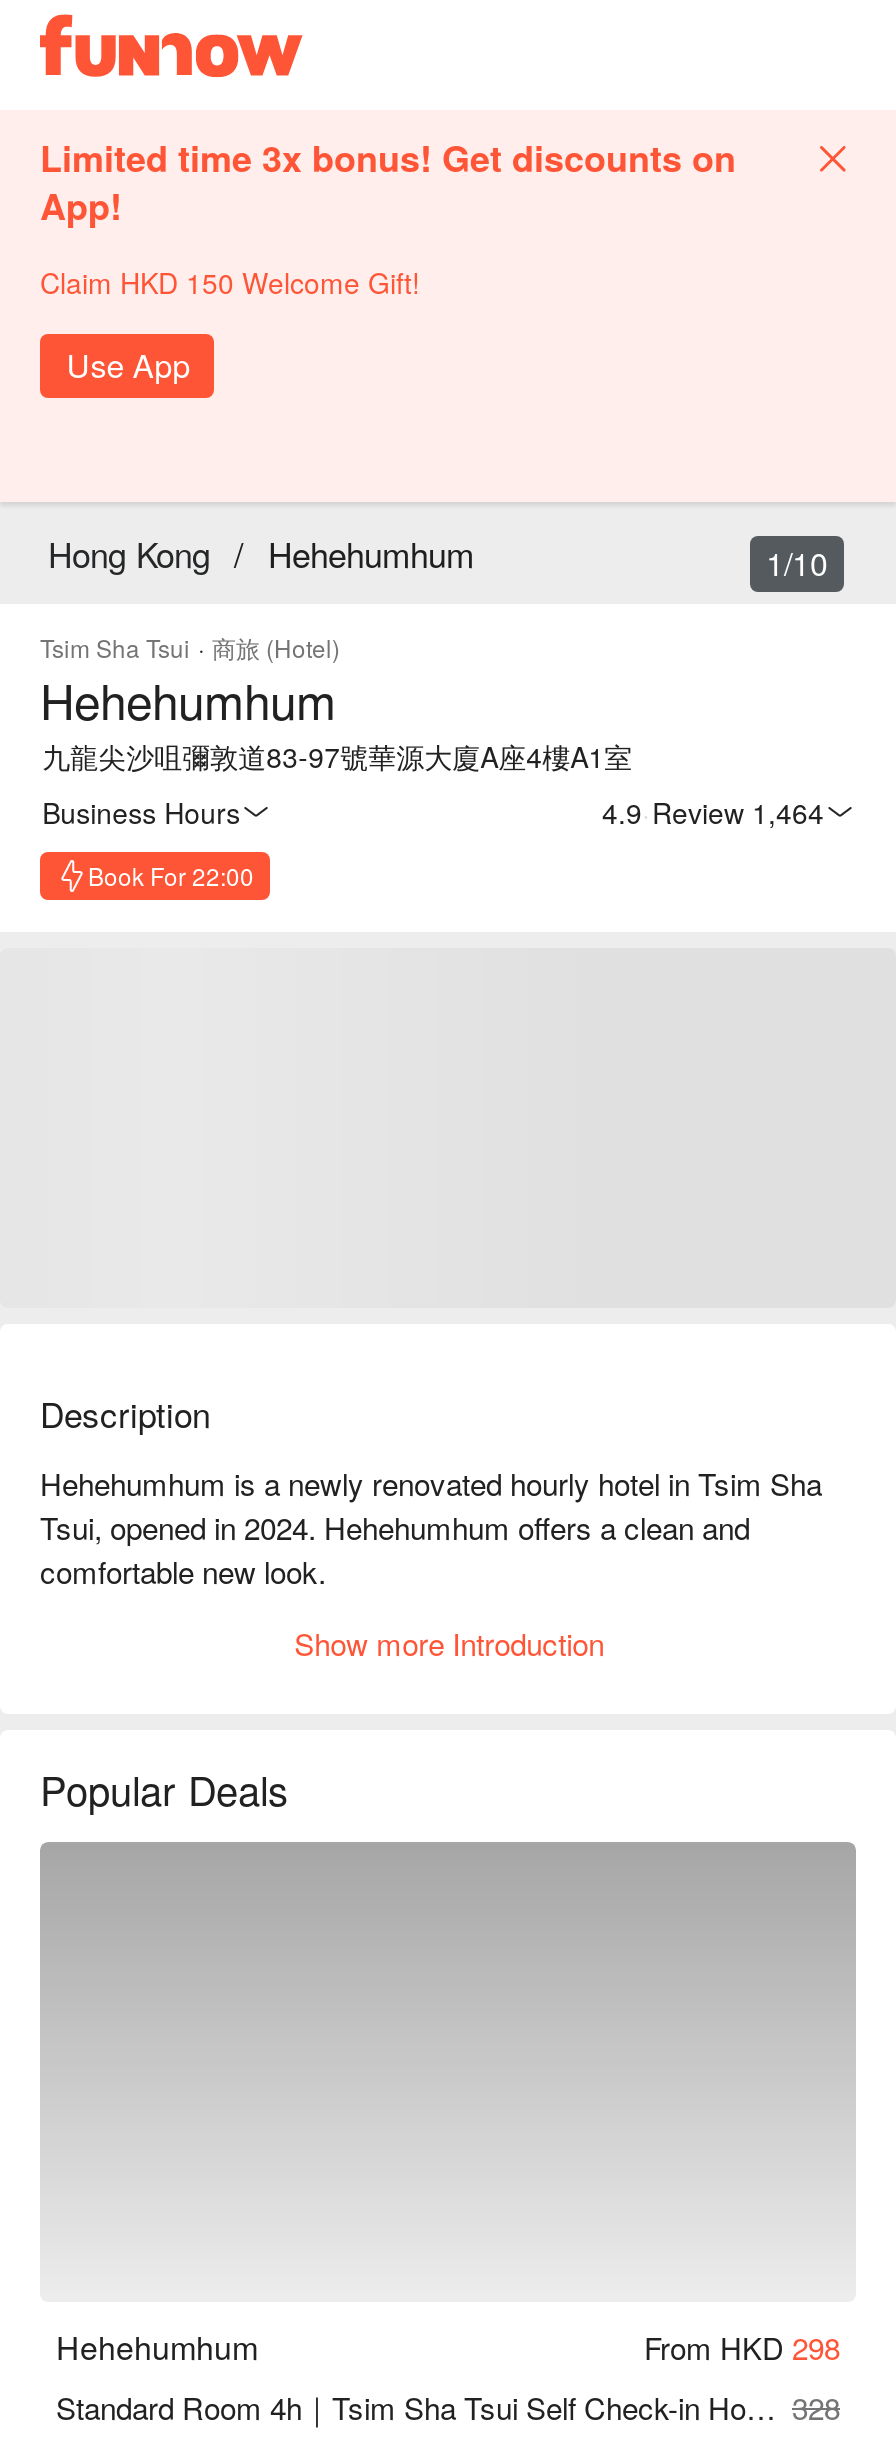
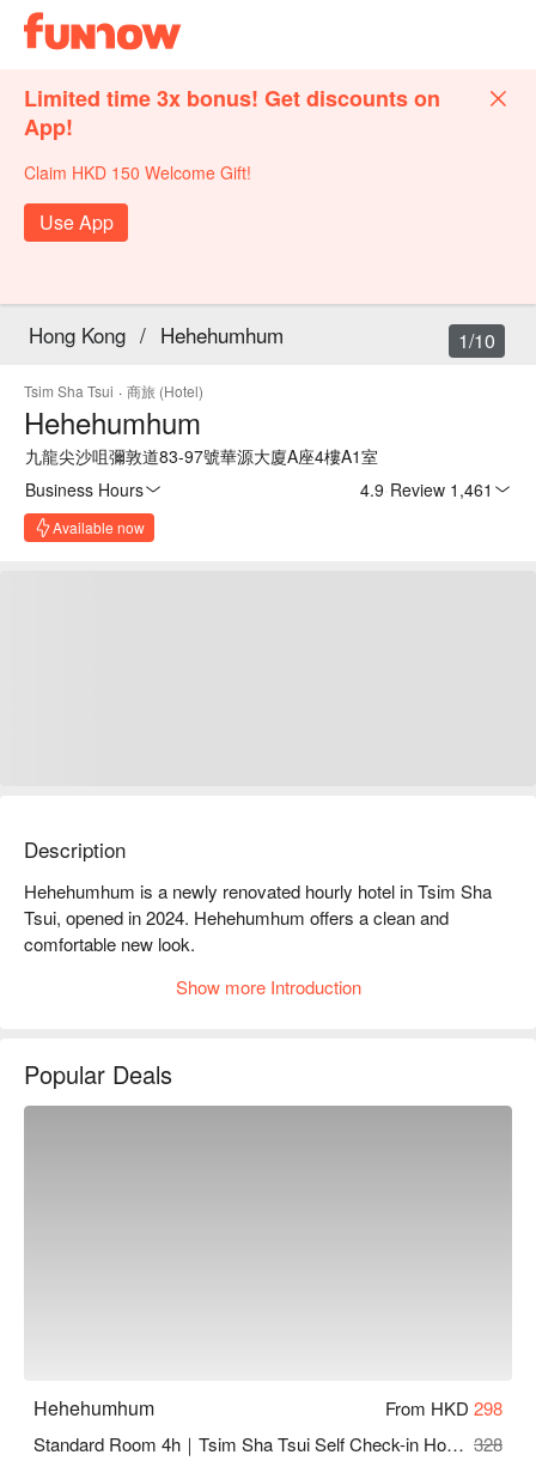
[602,792,824,832] 4.9 · Review 1,464 -> [360,477,493,501] 4.9 · Review 1,461
[88,858,254,892] Book For 22:00 -> [53,517,145,537] Available now

